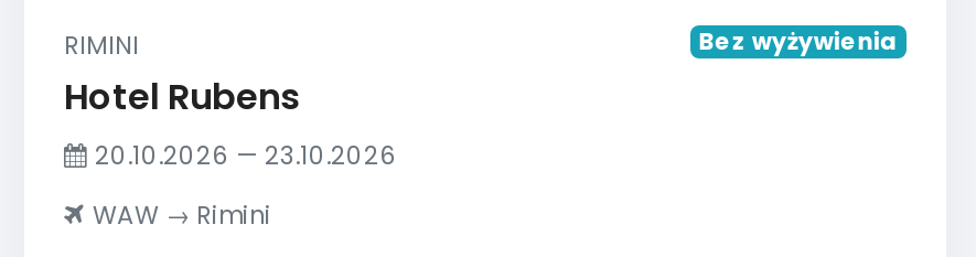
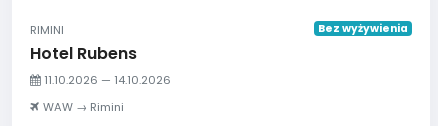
[95,138,397,173] 20.10.2026 — 23.10.2026 -> [44,72,171,88] 11.10.2026 — 14.10.2026

